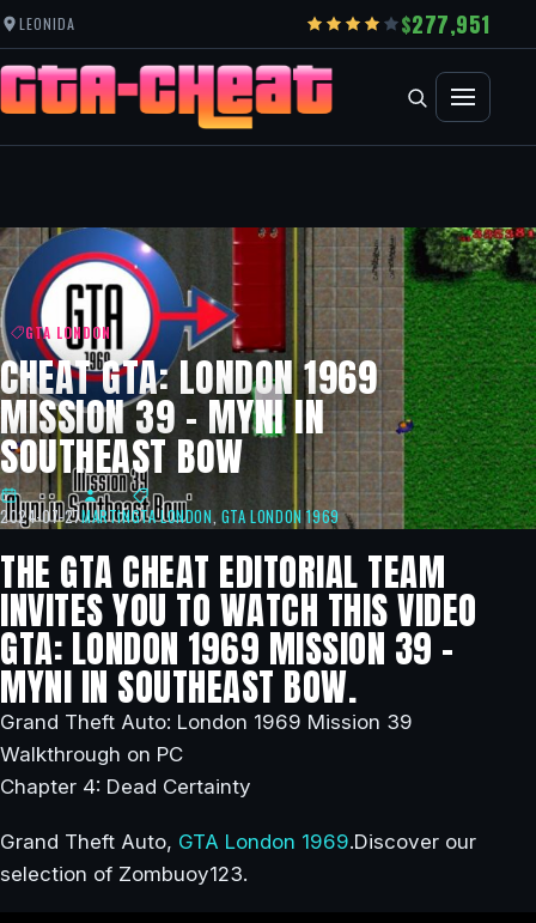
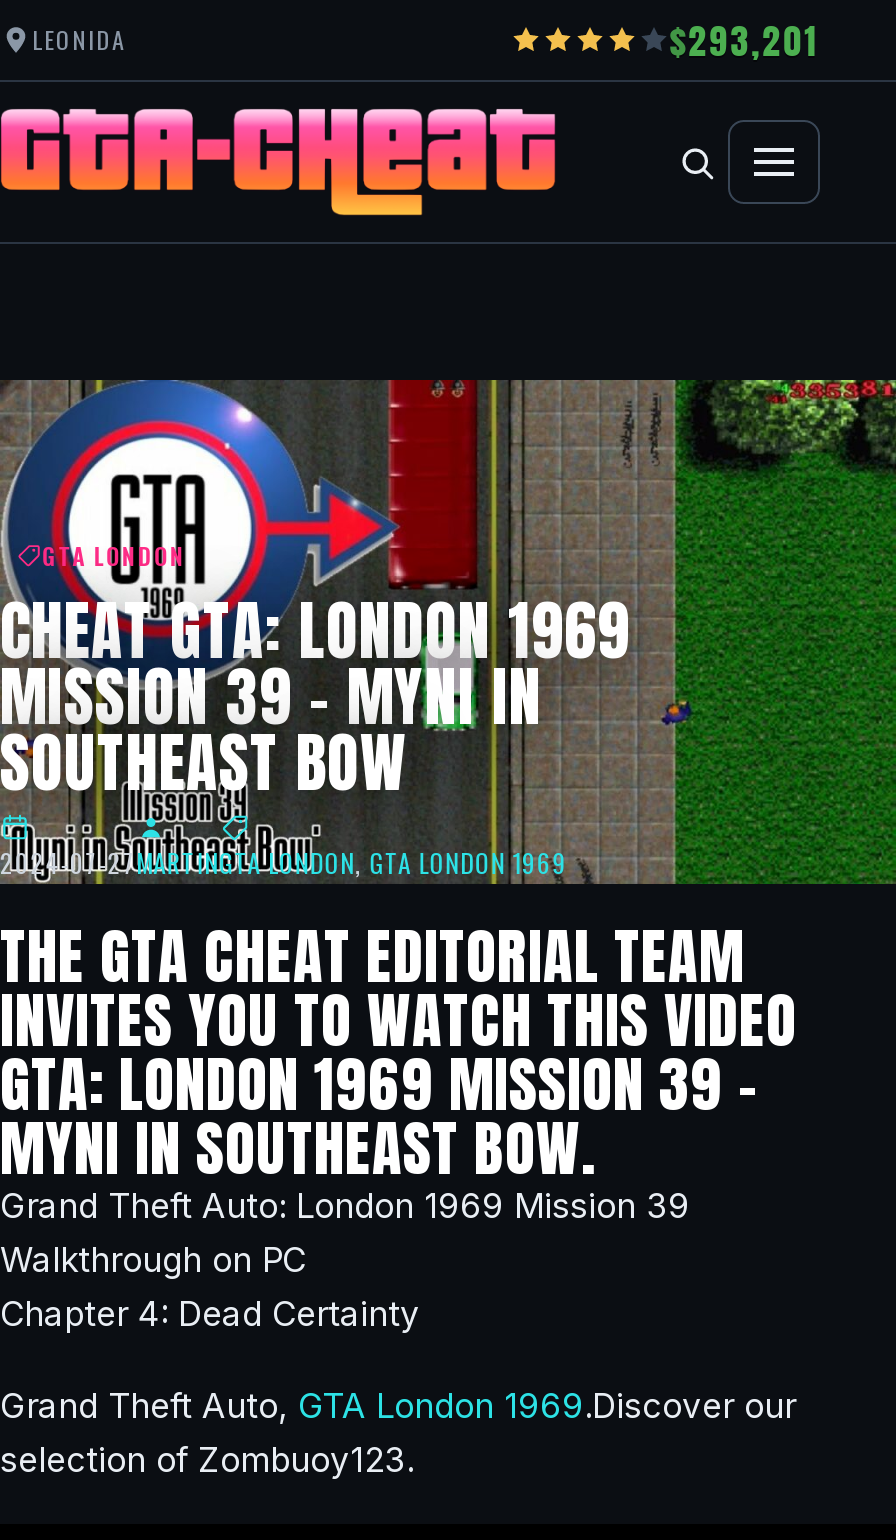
[412,8,490,40] 277,951 -> [688,13,819,67] 293,201

